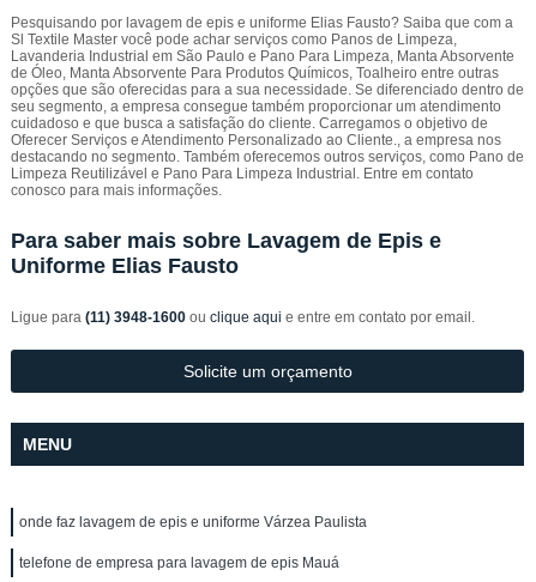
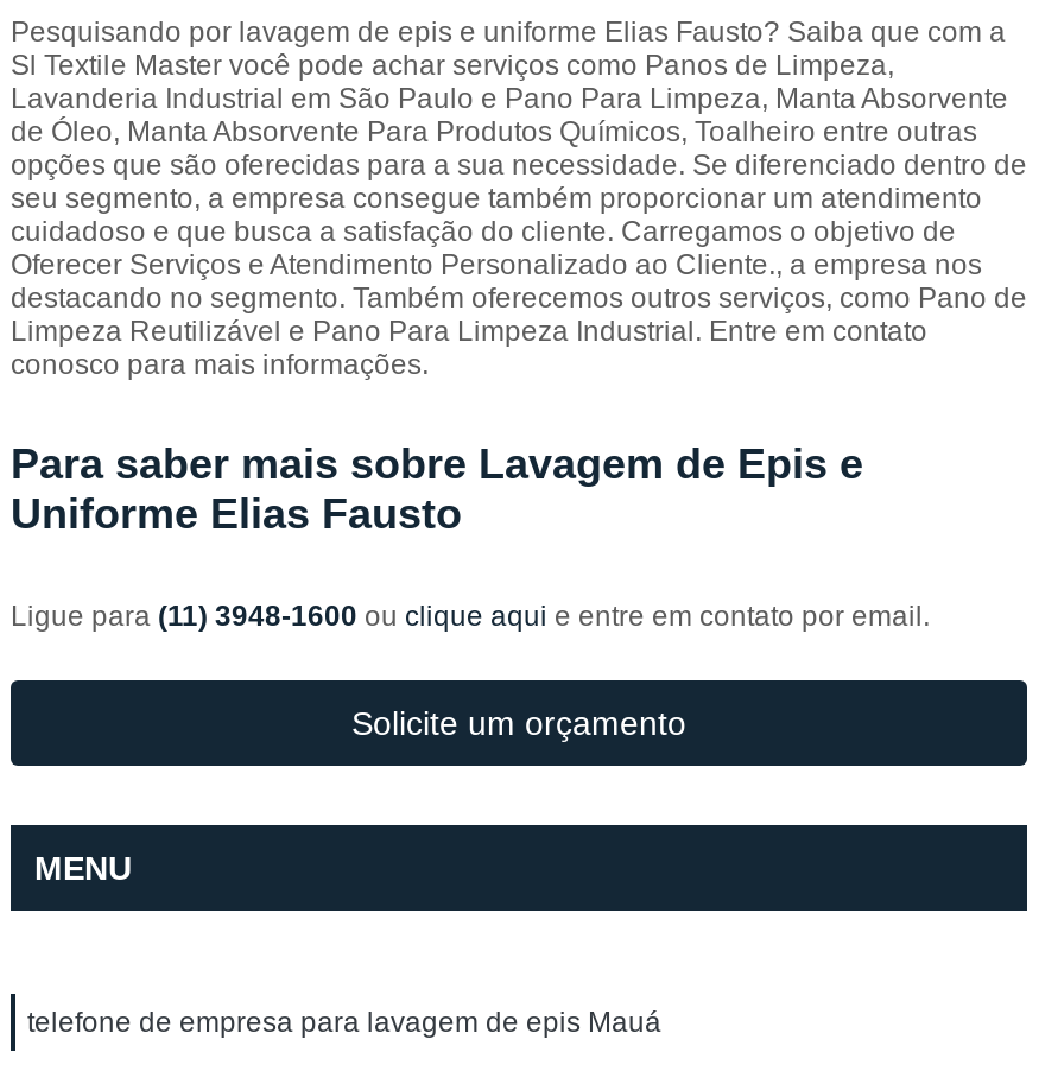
[19,514,367,531] onde faz lavagem de epis e uniforme Várzea Paulista -> none

